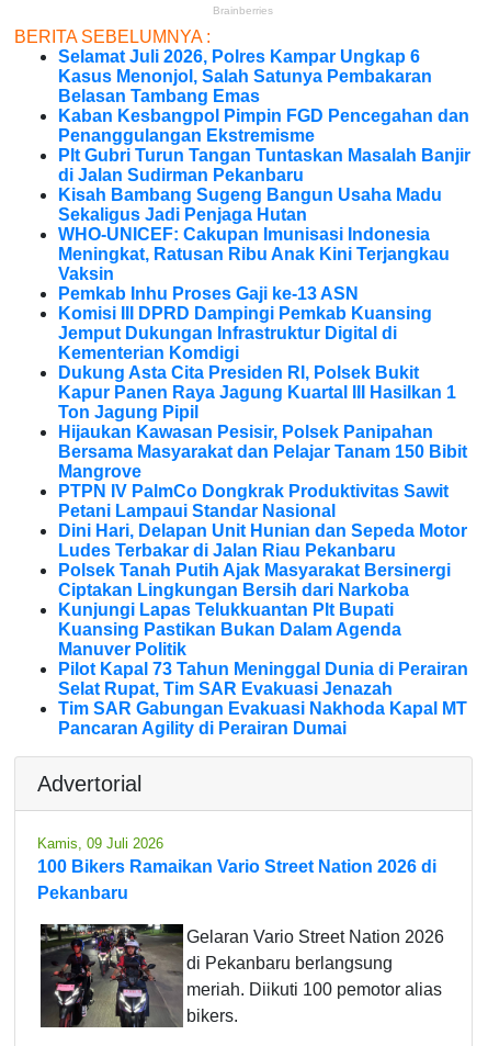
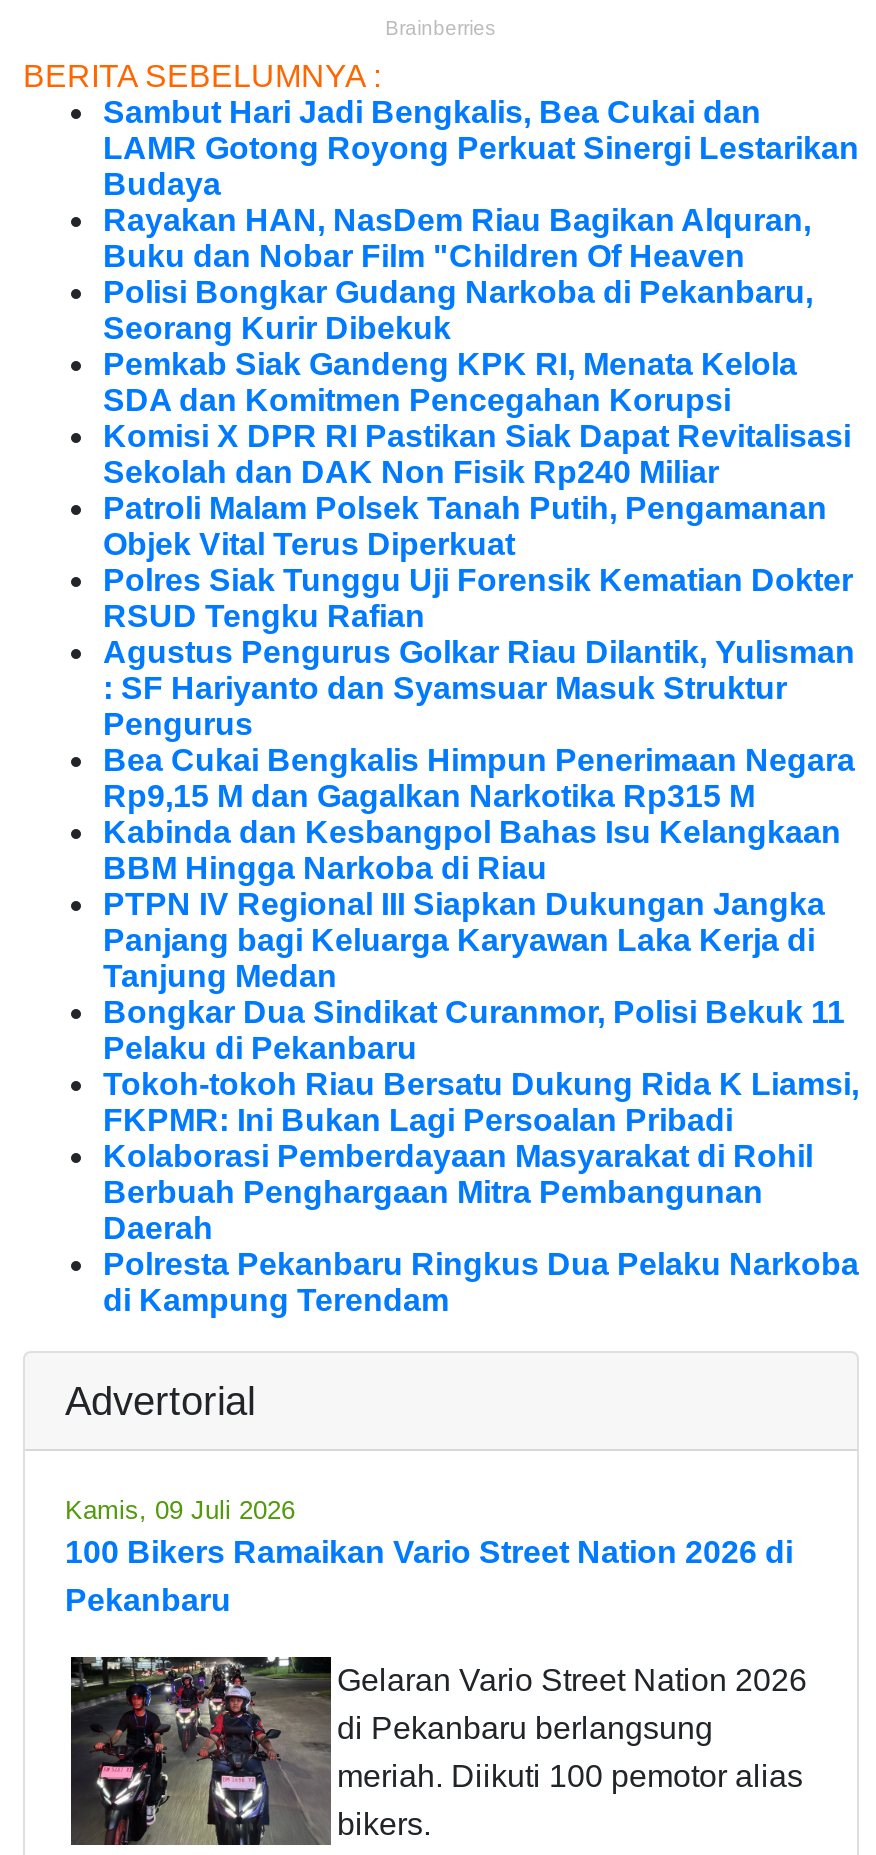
[58,47,470,738] Selamat Juli 2026, Polres Kampar Ungkap 6 | Kasus Menonjol, Salah Satunya Pembakaran | Belasan Tambang Emas | Kaban Kesbangpol Pimpin FGD Pencegahan dan | Penanggulangan Ekstremisme | Plt Gubri Turun Tangan Tuntaskan Masalah Banjir | di Jalan Sudirman Pekanbaru | Kisah Bambang Sugeng Bangun Usaha Madu | Sekaligus Jadi Penjaga Hutan | WHO-UNICEF: Cakupan Imunisasi Indonesia | Meningkat, Ratusan Ribu Anak Kini Terjangkau | Vaksin | Pemkab Inhu Proses Gaji ke-13 ASN | Komisi III DPRD Dampingi Pemkab Kuansing | Jemput Dukungan Infrastruktur Digital di | Kementerian Komdigi | Dukung Asta Cita Presiden RI, Polsek Bukit | Kapur Panen Raya Jagung Kuartal III Hasilkan 1 | Ton Jagung Pipil | Hijaukan Kawasan Pesisir, Polsek Panipahan | Bersama Masyarakat dan Pelajar Tanam 150 Bibit | Mangrove | PTPN IV PalmCo Dongkrak Produktivitas Sawit | Petani Lampaui Standar Nasional | Dini Hari, Delapan Unit Hunian dan Sepeda Motor | Ludes Terbakar di Jalan Riau Pekanbaru | Polsek Tanah Putih Ajak Masyarakat Bersinergi | Ciptakan Lingkungan Bersih dari Narkoba | Kunjungi Lapas Telukkuantan Plt Bupati | Kuansing Pastikan Bukan Dalam Agenda | Manuver Politik | Pilot Kapal 73 Tahun Meninggal Dunia di Perairan | Selat Rupat, Tim SAR Evakuasi Jenazah | Tim SAR Gabungan Evakuasi Nakhoda Kapal MT | Pancaran Agility di Perairan Dumai -> [103,95,859,1317] Sambut Hari Jadi Bengkalis, Bea Cukai dan | LAMR Gotong Royong Perkuat Sinergi Lestarikan | Budaya | Rayakan HAN, NasDem Riau Bagikan Alquran, | Buku dan Nobar Film "Children Of Heaven | Polisi Bongkar Gudang Narkoba di Pekanbaru, | Seorang Kurir Dibekuk | Pemkab Siak Gandeng KPK RI, Menata Kelola | SDA dan Komitmen Pencegahan Korupsi | Komisi X DPR RI Pastikan Siak Dapat Revitalisasi | Sekolah dan DAK Non Fisik Rp240 Miliar | Patroli Malam Polsek Tanah Putih, Pengamanan | Objek Vital Terus Diperkuat | Polres Siak Tunggu Uji Forensik Kematian Dokter | RSUD Tengku Rafian | Agustus Pengurus Golkar Riau Dilantik, Yulisman | : SF Hariyanto dan Syamsuar Masuk Struktur | Pengurus | Bea Cukai Bengkalis Himpun Penerimaan Negara | Rp9,15 M dan Gagalkan Narkotika Rp315 M | Kabinda dan Kesbangpol Bahas Isu Kelangkaan | BBM Hingga Narkoba di Riau | PTPN IV Regional III Siapkan Dukungan Jangka | Panjang bagi Keluarga Karyawan Laka Kerja di | Tanjung Medan | Bongkar Dua Sindikat Curanmor, Polisi Bekuk 11 | Pelaku di Pekanbaru | Tokoh-tokoh Riau Bersatu Dukung Rida K Liamsi, | FKPMR: Ini Bukan Lagi Persoalan Pribadi | Kolaborasi Pemberdayaan Masyarakat di Rohil | Berbuah Penghargaan Mitra Pembangunan | Daerah | Polresta Pekanbaru Ringkus Dua Pelaku Narkoba | di Kampung Terendam

